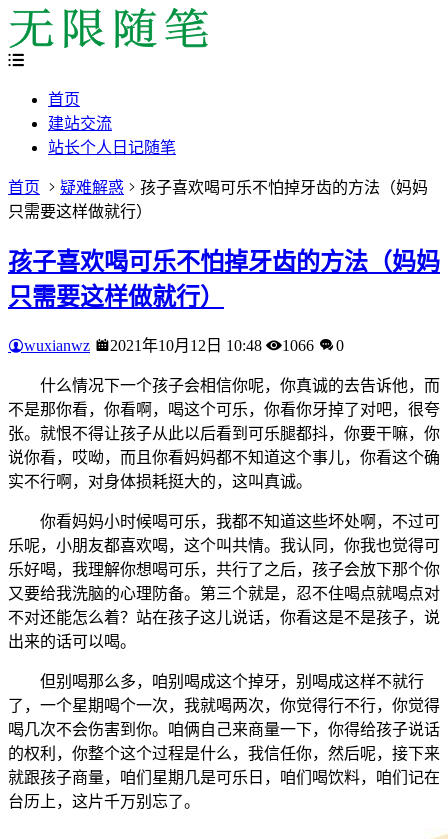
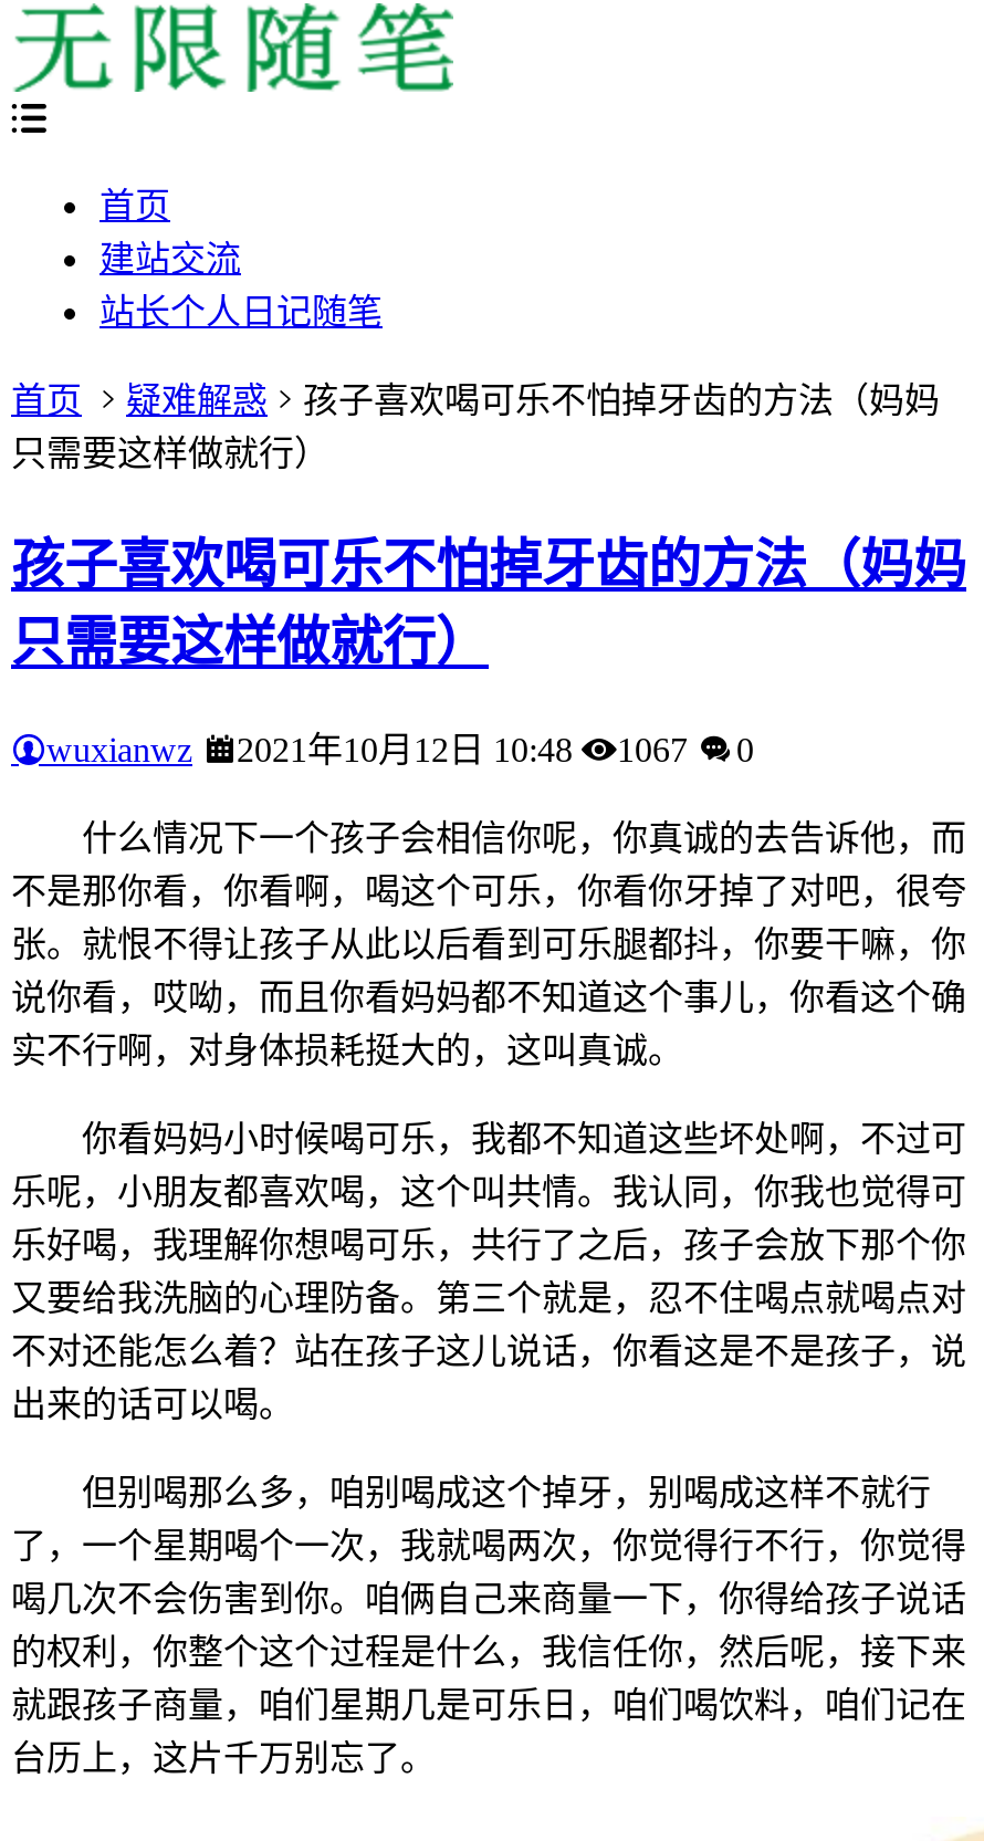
[282,337,314,354] 1066 -> [617,730,688,768] 1067

